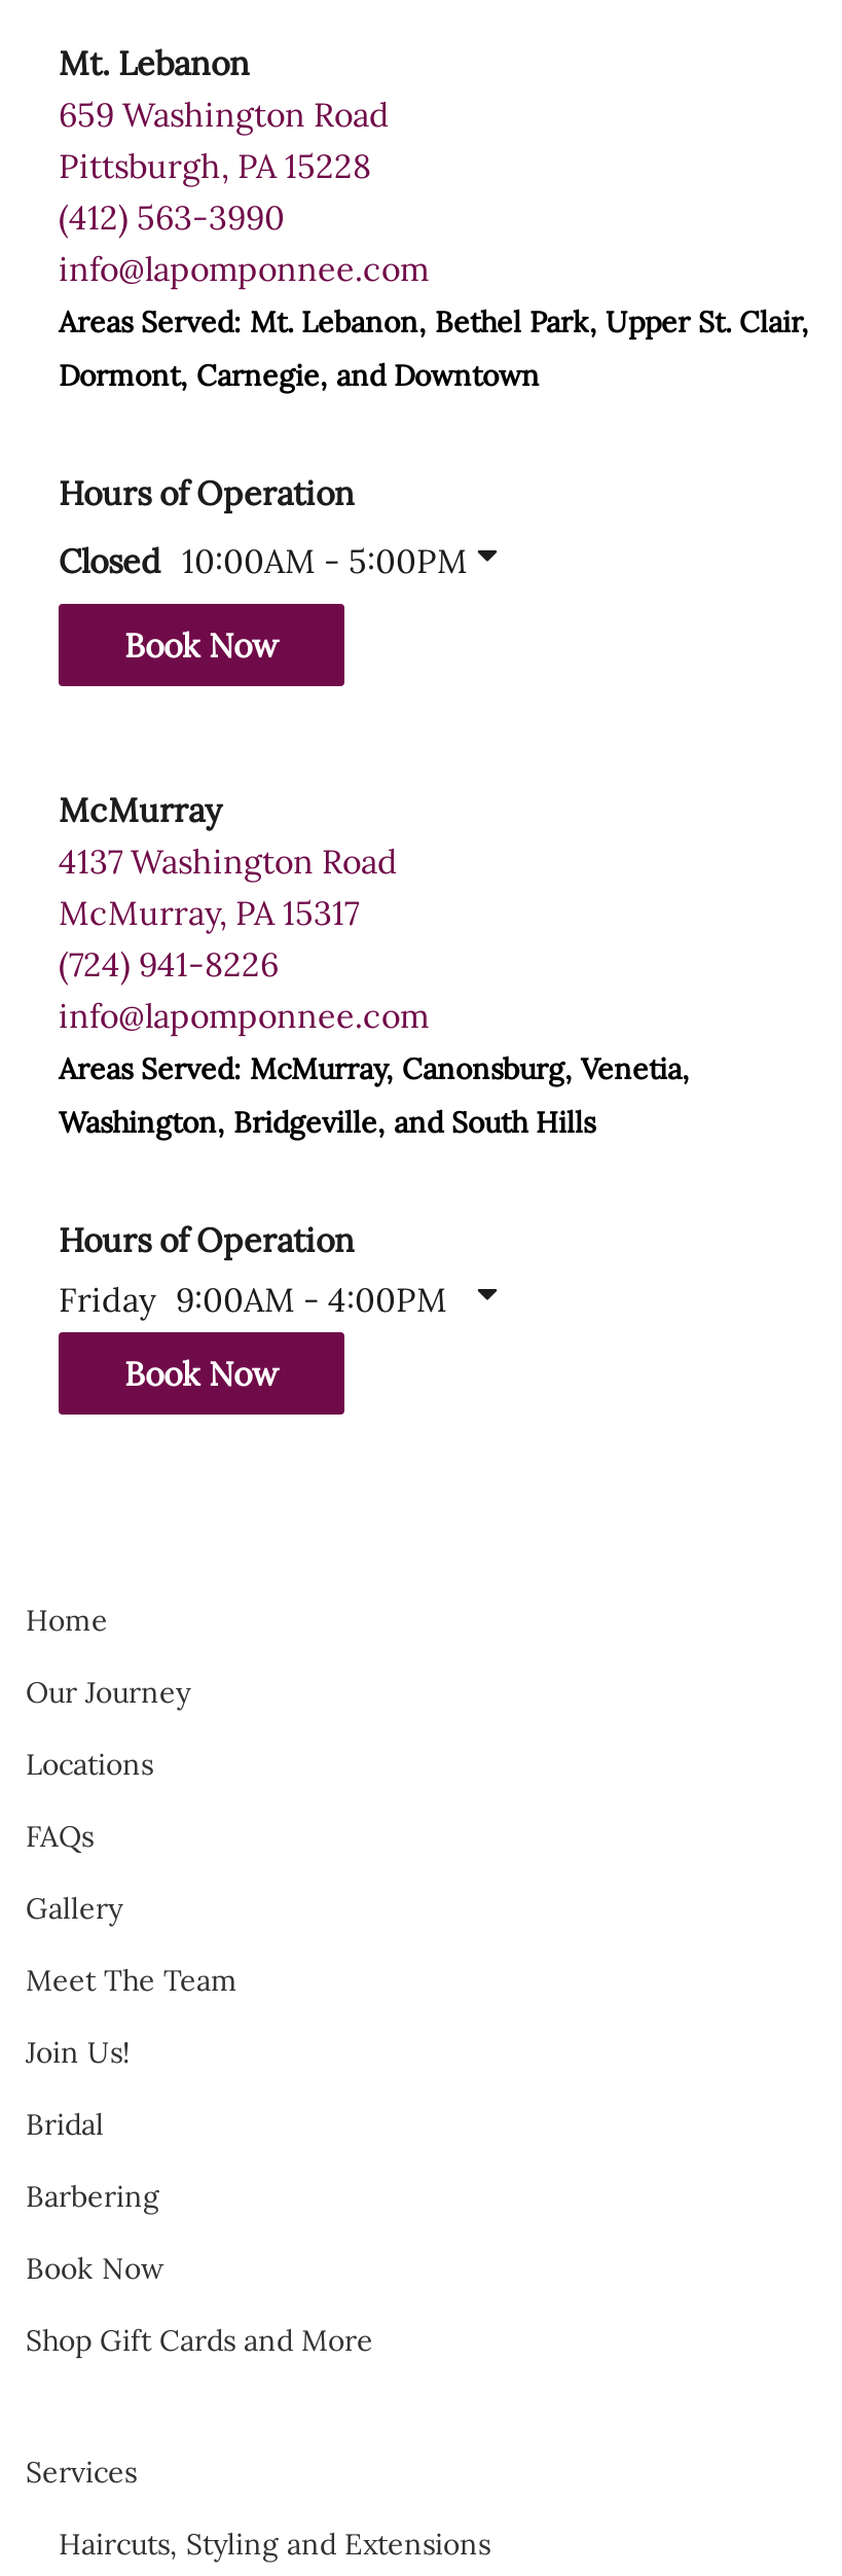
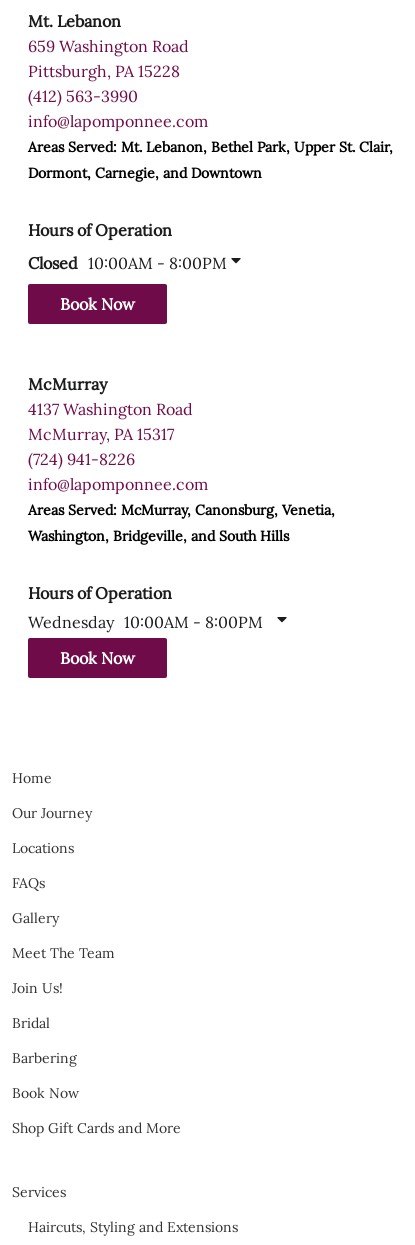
[59,540,468,582] Closed 10:00AM - 5:00PM -> [28,253,227,273] Closed 10:00AM - 8:00PM
[59,1278,447,1319] Friday 9:00AM - 4:00PM -> [28,612,263,632] Wednesday 10:00AM - 8:00PM

